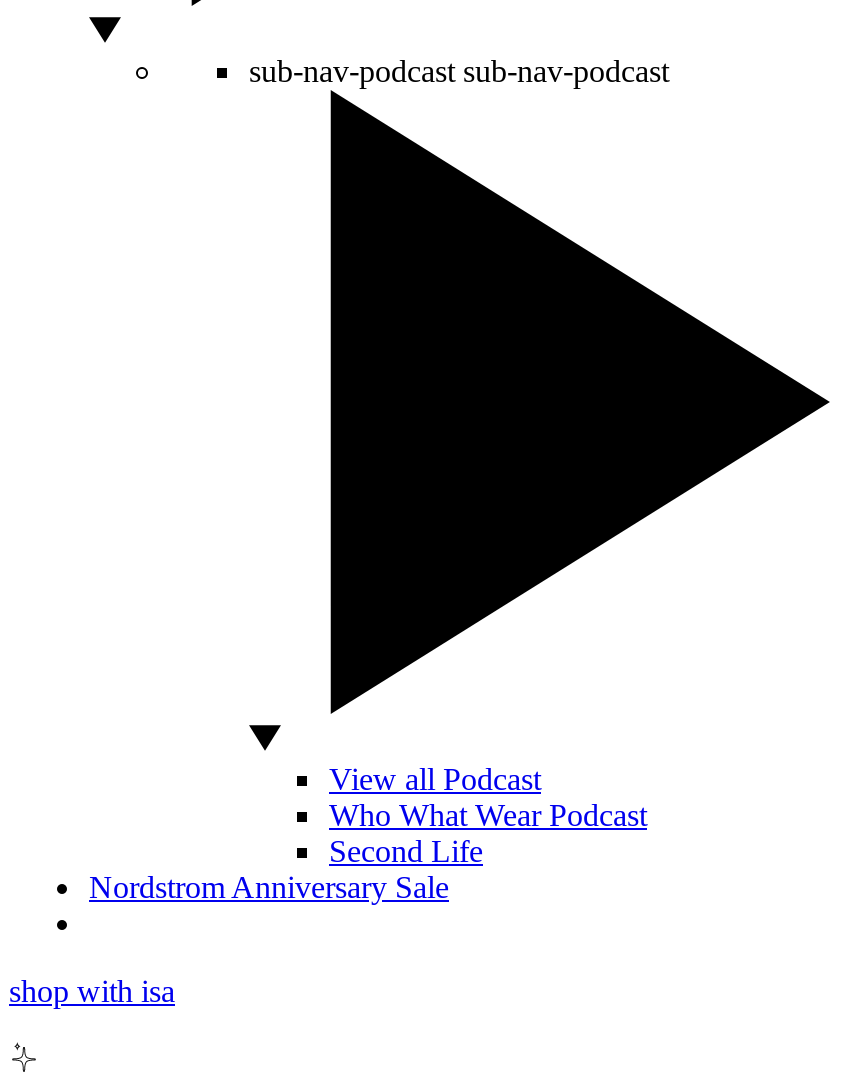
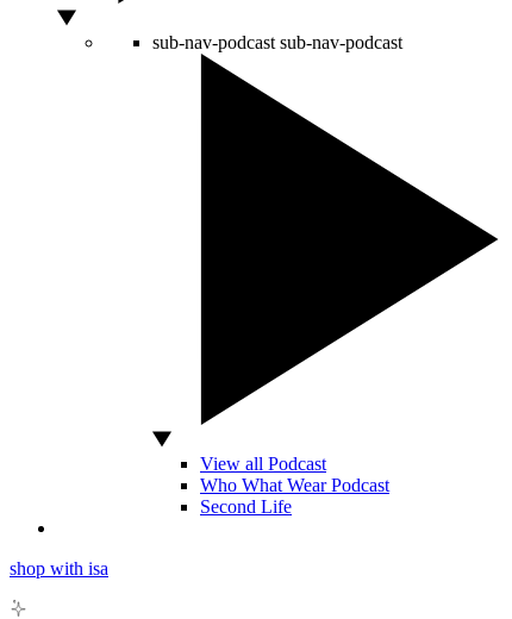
[89,869,449,903] Nordstrom Anniversary Sale -> none

